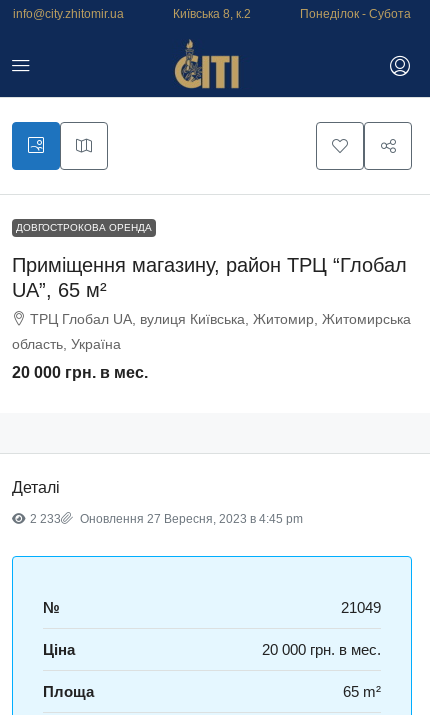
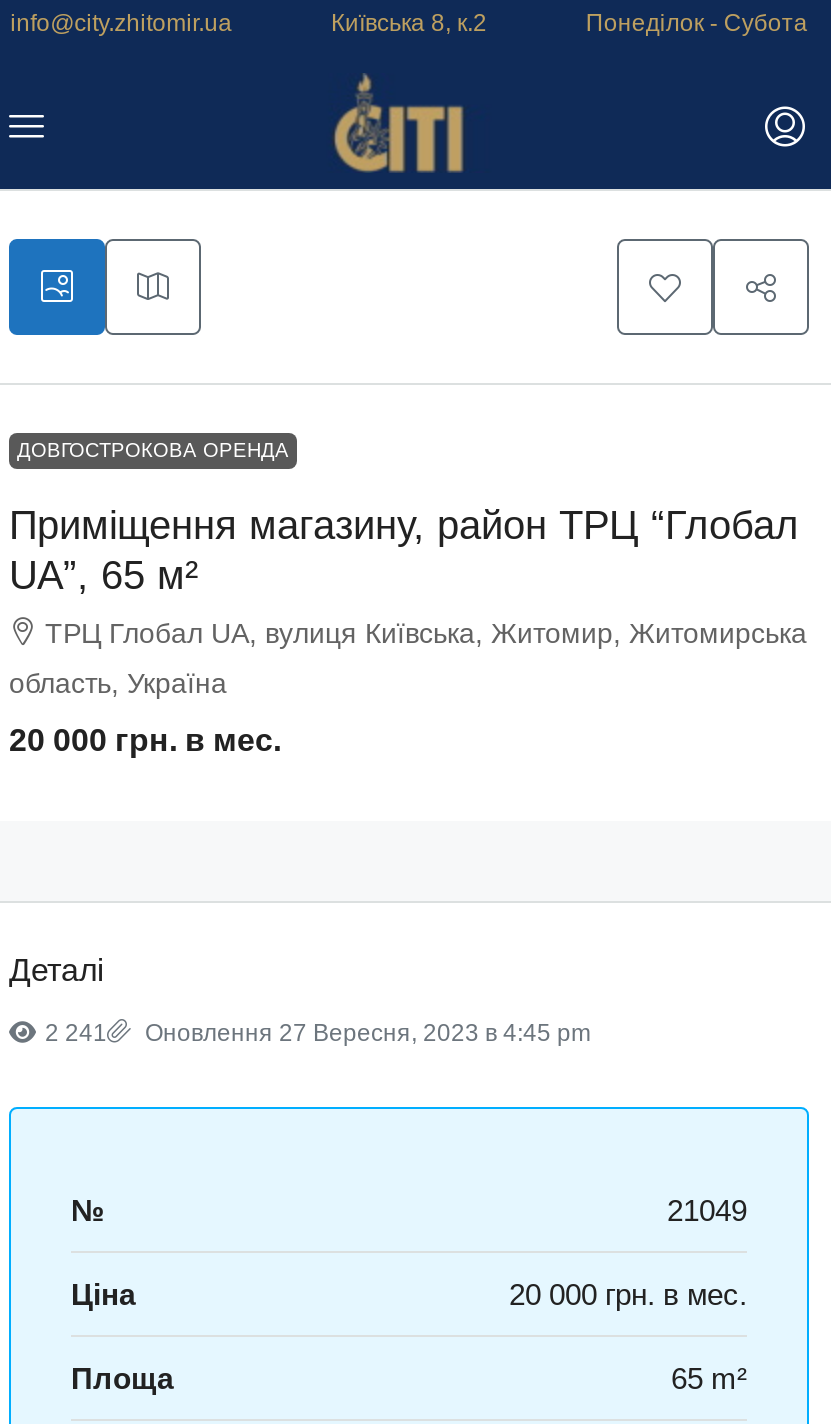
[30,512,61,526] 2 233 -> [45,1019,107,1047] 2 241

